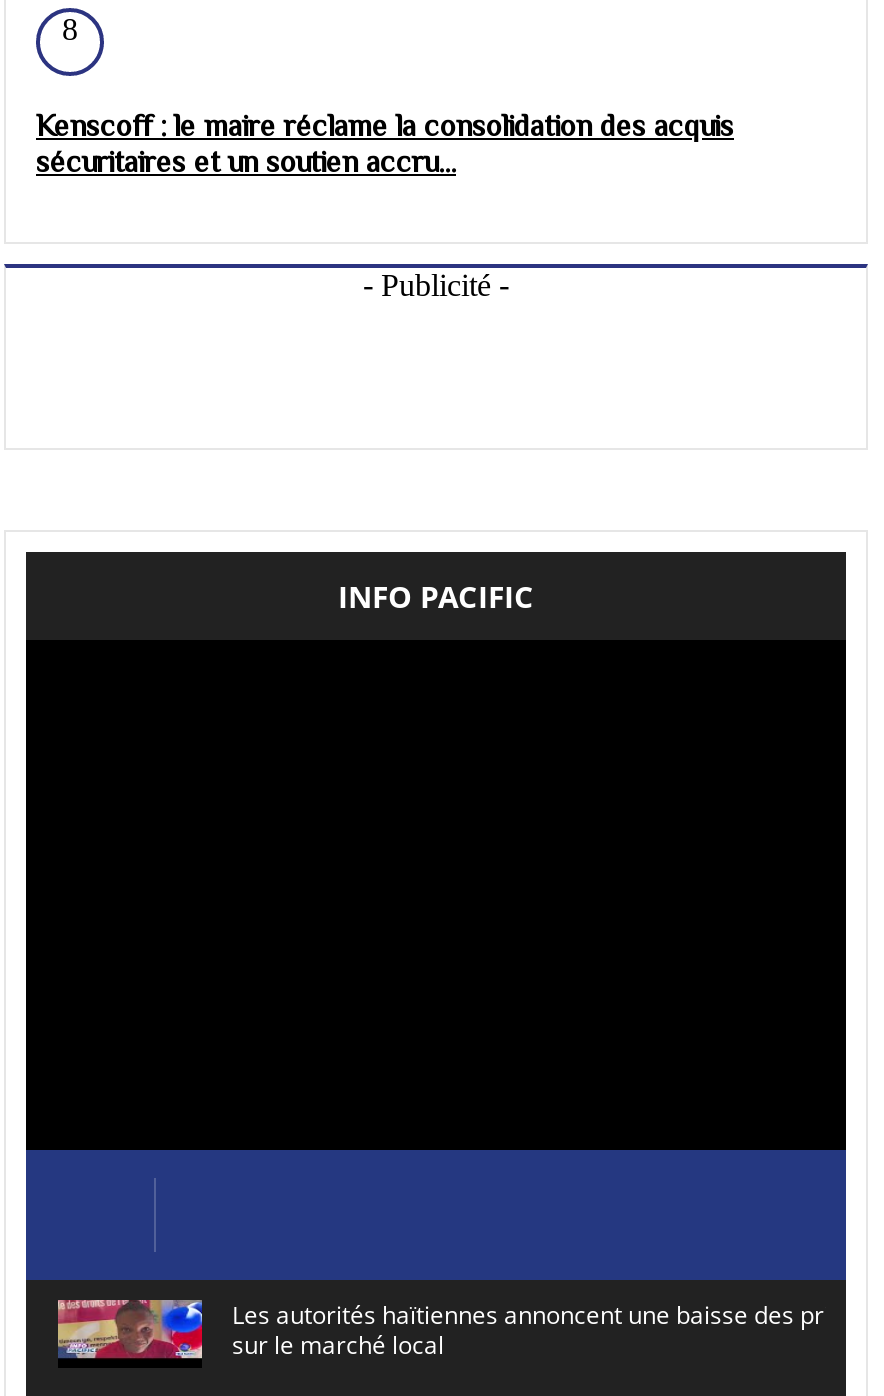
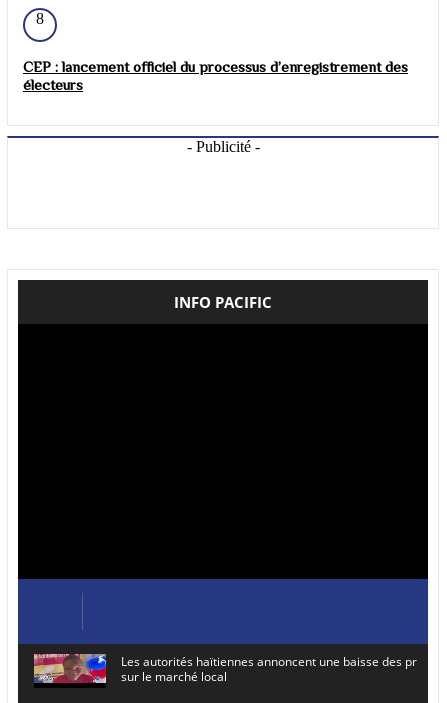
[36,108,734,178] Kenscoff : le maire réclame la consolidation des acquis | sécuritaires et un soutien accru... -> [23,58,408,93] CEP : lancement officiel du processus d’enregistrement des | électeurs

